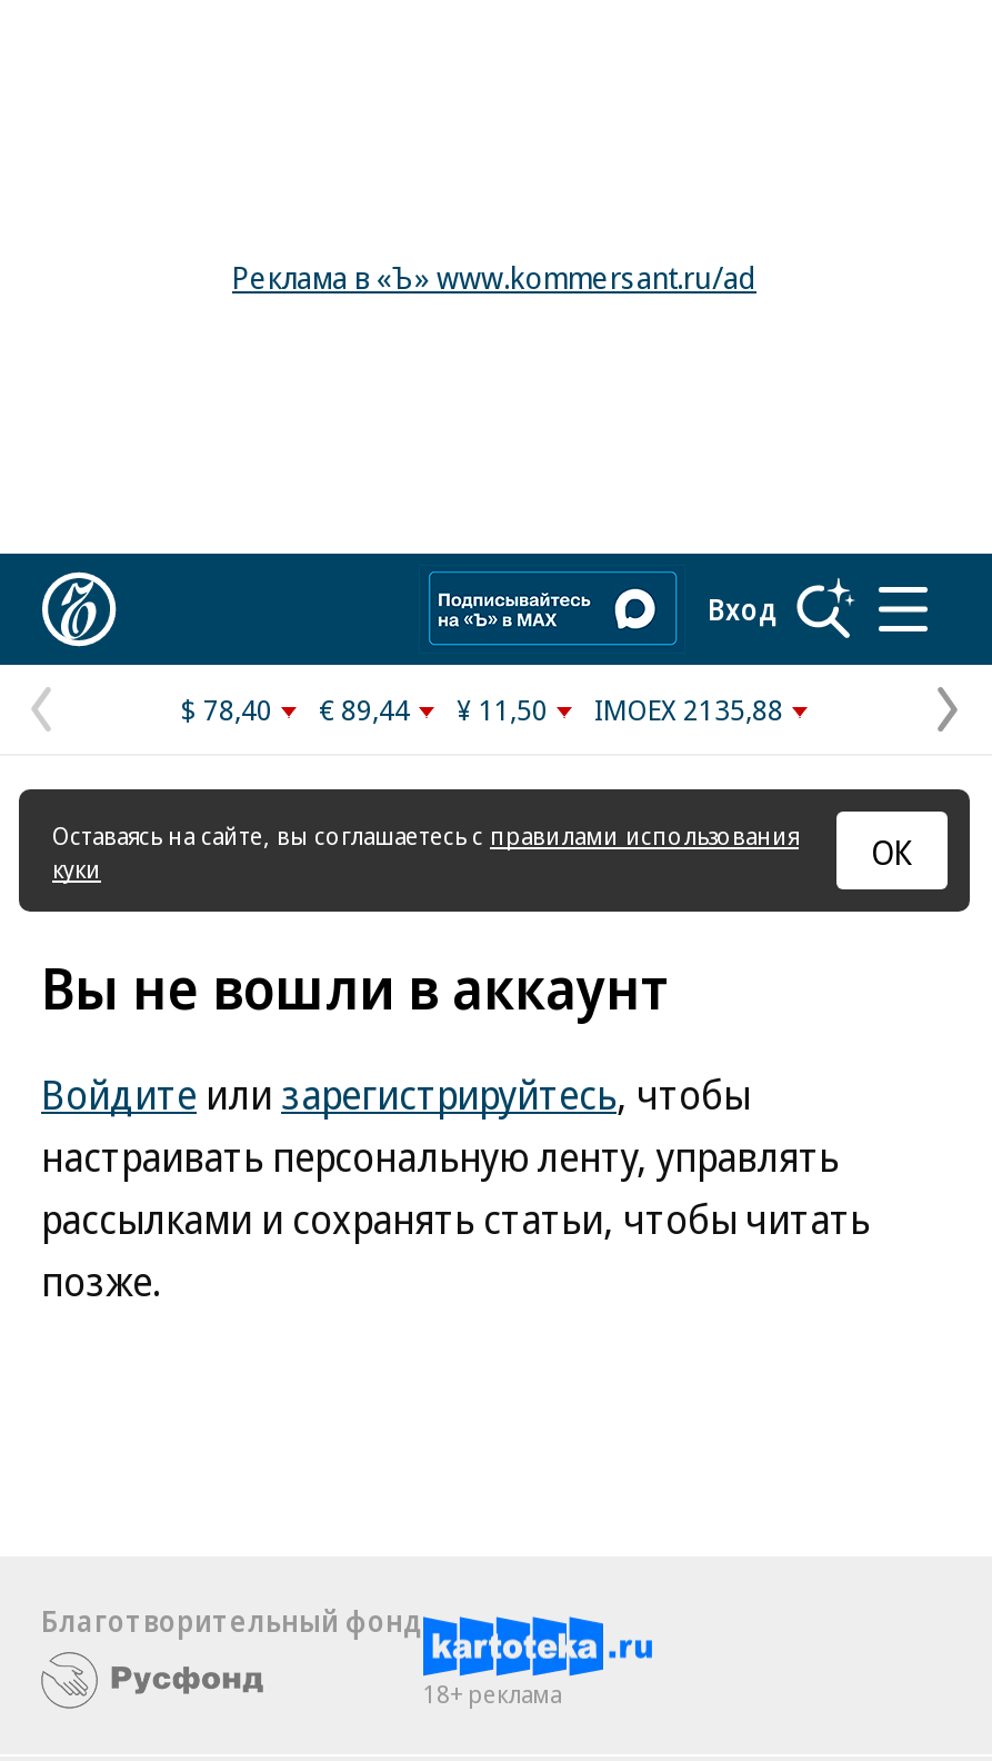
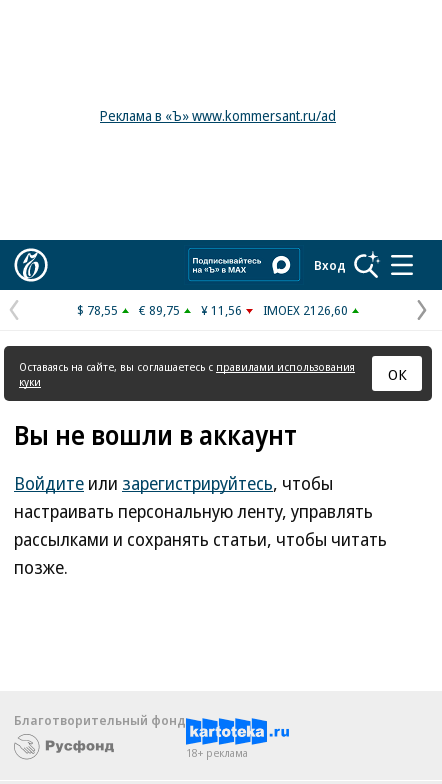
[181,689,272,729] $ 78,40 -> [77,301,118,319] $ 78,55
[319,689,410,729] € 89,44 -> [139,301,180,319] € 89,75
[457,689,548,729] ¥ 11,50 -> [201,301,242,319] ¥ 11,56
[594,689,783,729] IMOEX 2135,88 -> [263,301,348,319] IMOEX 2126,60

